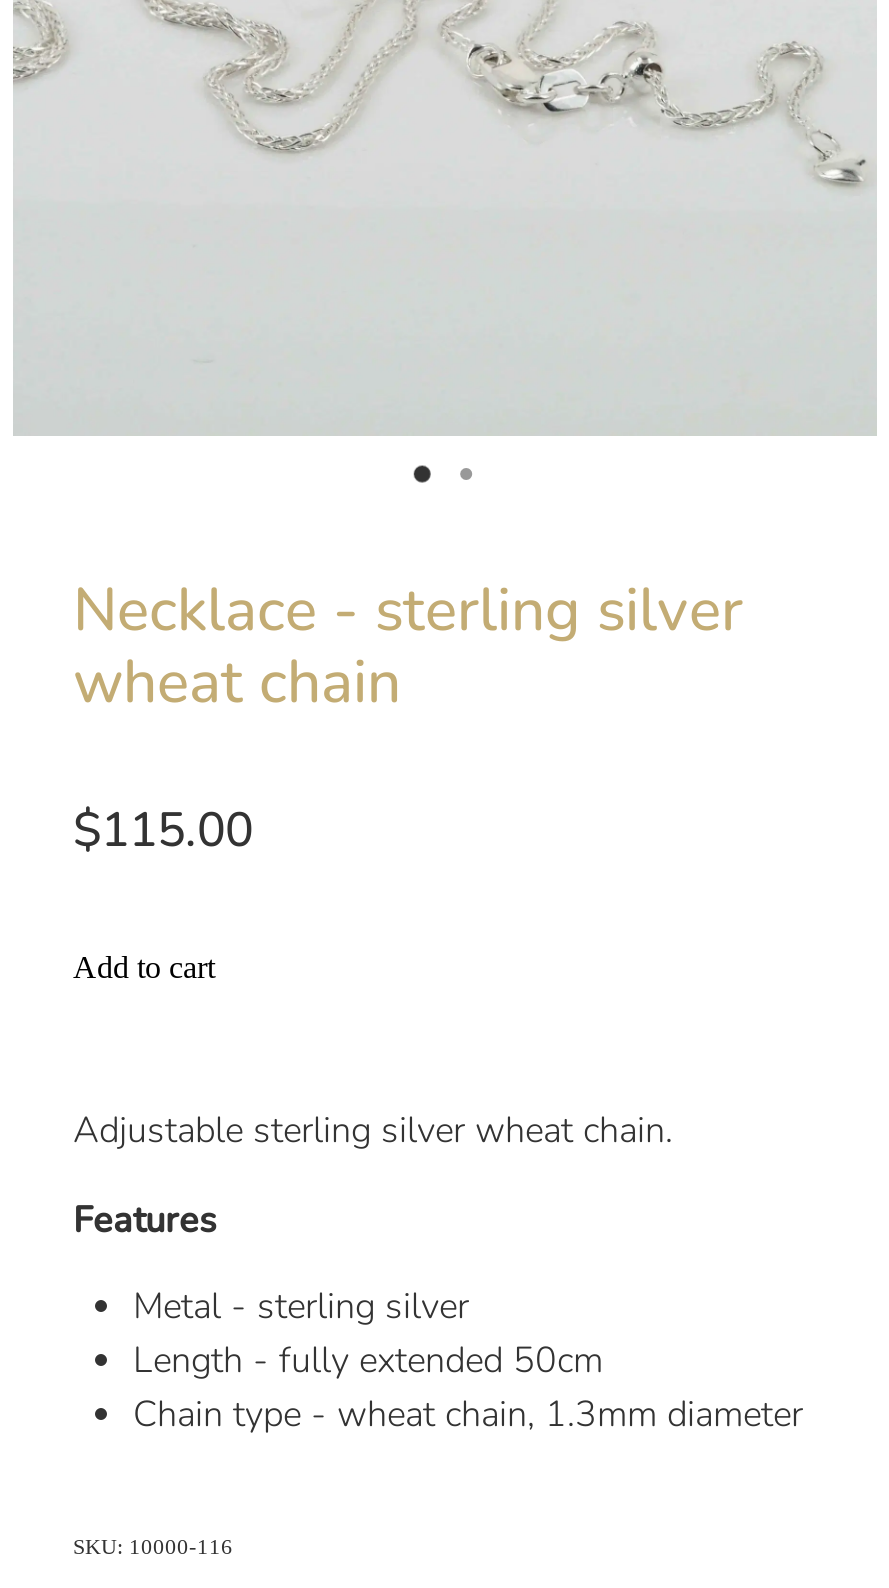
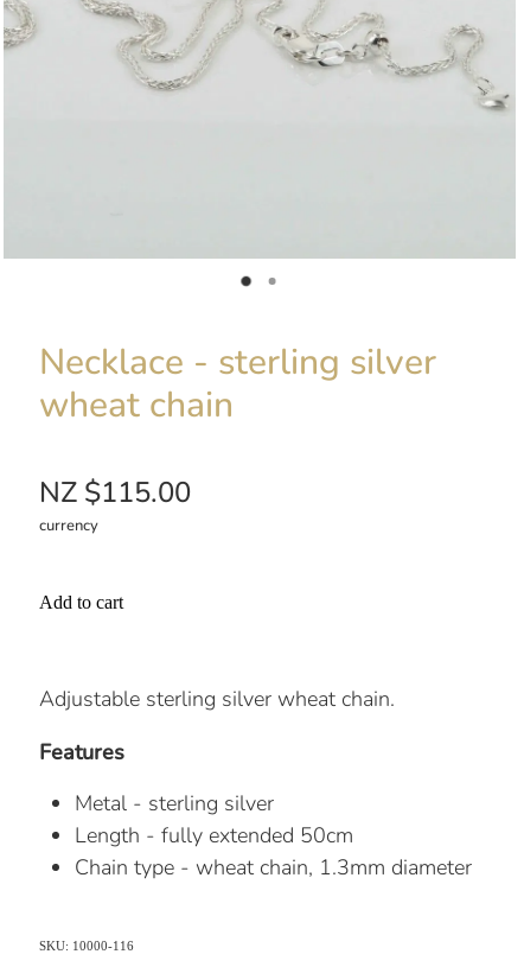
[73,796,253,860] $115.00 -> [39,472,191,535] NZ $115.00 | currency

